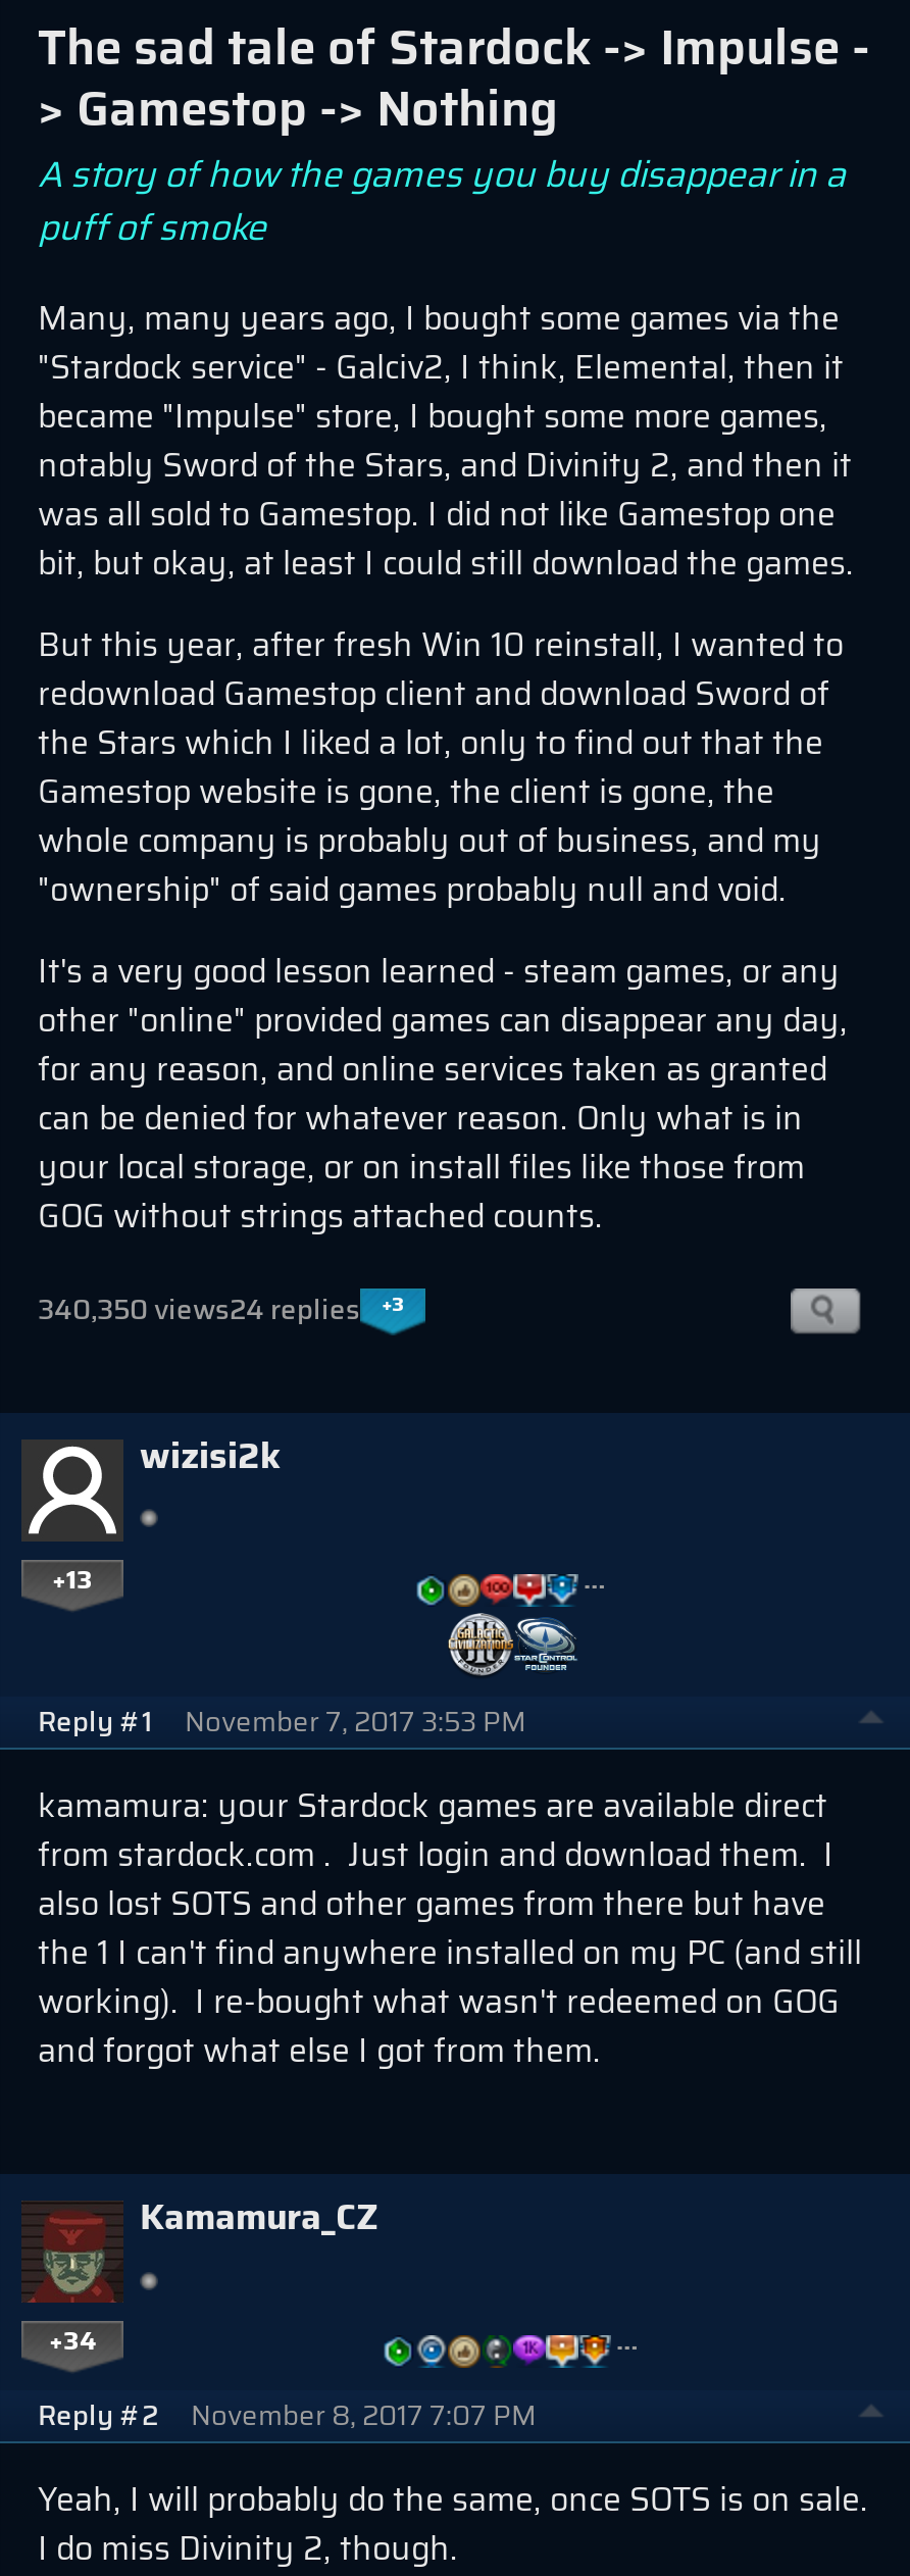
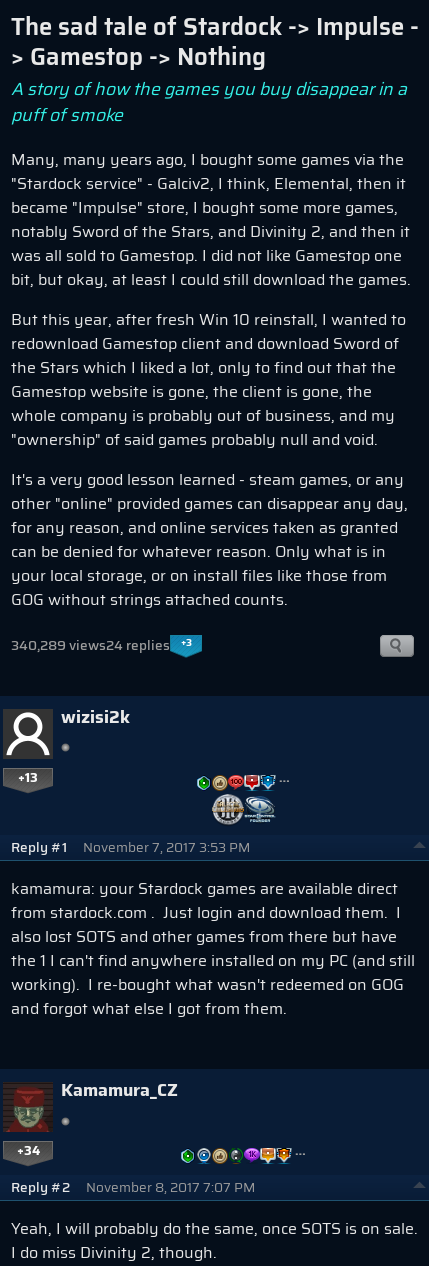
[38,1289,360,1332] 340,350 views24 replies -> [11,635,170,656] 340,289 views24 replies

